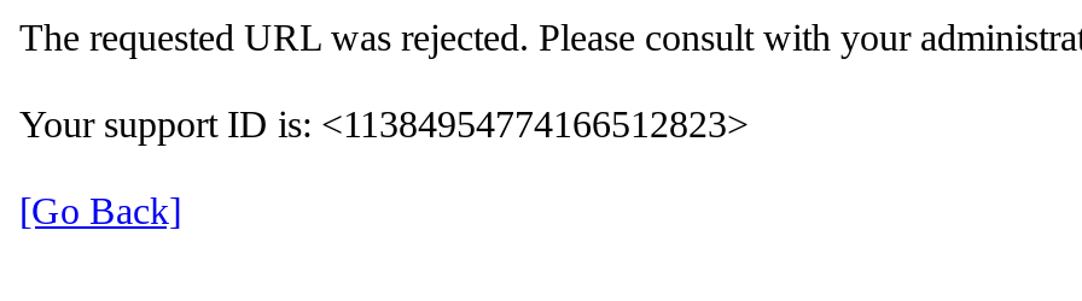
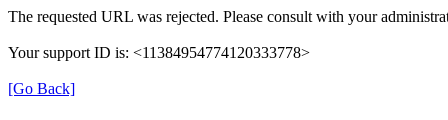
[19,104,749,144] Your support ID is: <11384954774166512823> -> [8,44,310,61] Your support ID is: <11384954774120333778>

